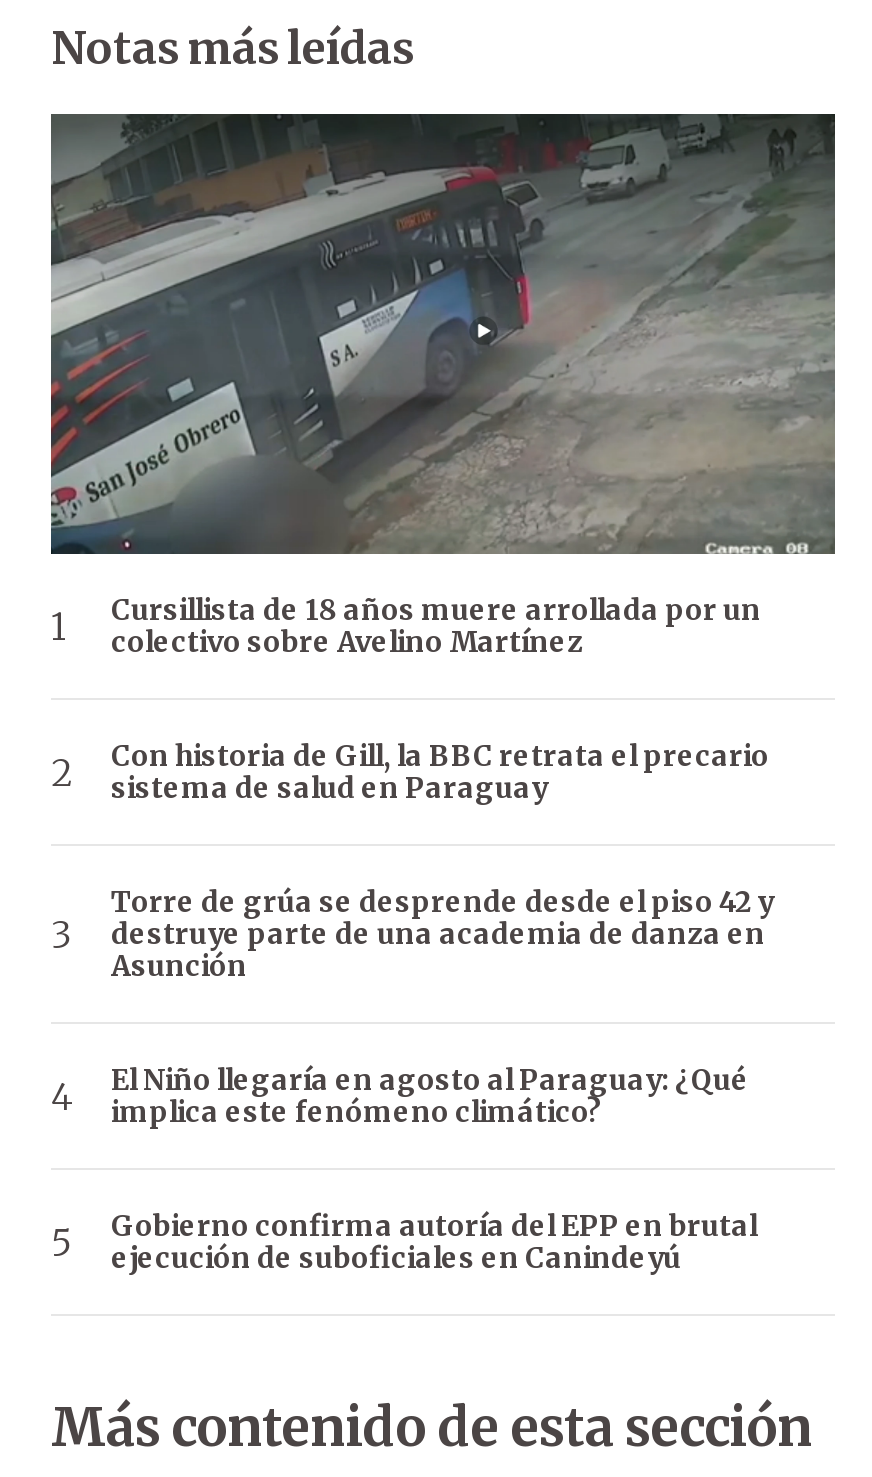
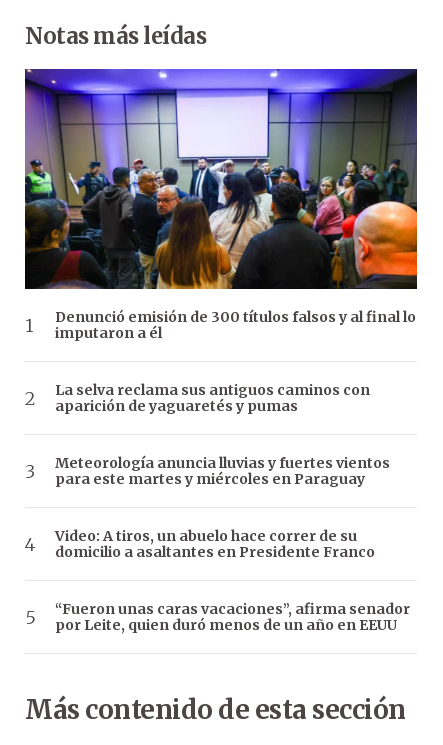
[49,112,837,661] [image] | Cursillista de 18 años muere arrollada por un | colectivo sobre Avelino Martínez -> [24,68,418,342] [image] | Denunció emisión de 300 títulos falsos y al final lo | imputaron a él
[111,739,769,807] Con historia de Gill, la BBC retrata el precario | sistema de salud en Paraguay -> [55,381,370,415] La selva reclama sus antiguos caminos con | aparición de yaguaretés y pumas
[111,885,773,985] Torre de grúa se desprende desde el piso 42 y | destruye parte de una academia de danza en | Asunción -> [55,454,390,488] Meteorología anuncia lluvias y fuertes vientos | para este martes y miércoles en Paraguay
[111,1063,749,1131] El Niño llegaría en agosto al Paraguay: ¿Qué | implica este fenómeno climático? -> [55,527,375,561] Video: A tiros, un abuelo hace correr de su | domicilio a asaltantes en Presidente Franco
[111,1209,757,1277] Gobierno confirma autoría del EPP en brutal | ejecución de suboficiales en Canindeyú -> [55,600,410,634] “Fueron unas caras vacaciones”, afirma senador | por Leite, quien duró menos de un año en EEUU

